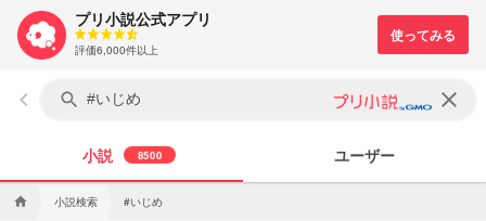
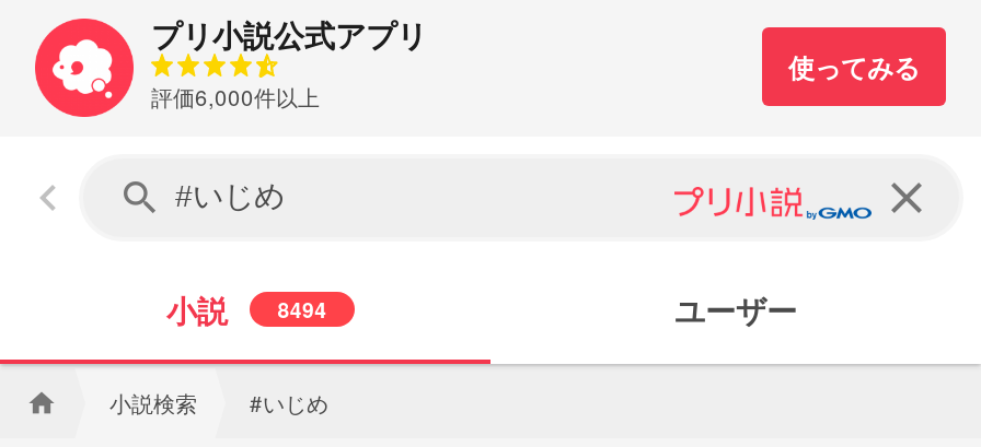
[138,147,162,163] 8500 -> [278,294,327,325] 8494

